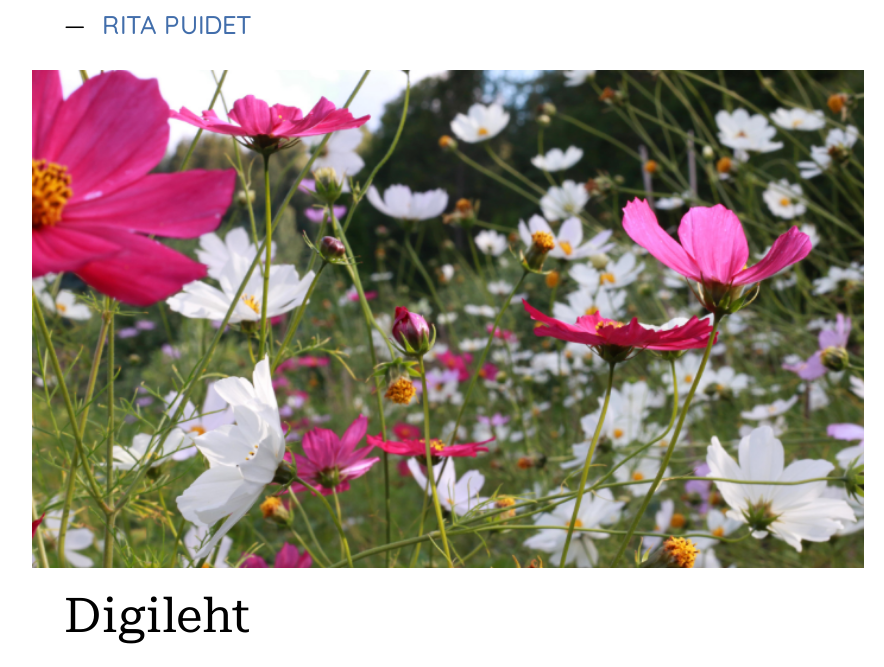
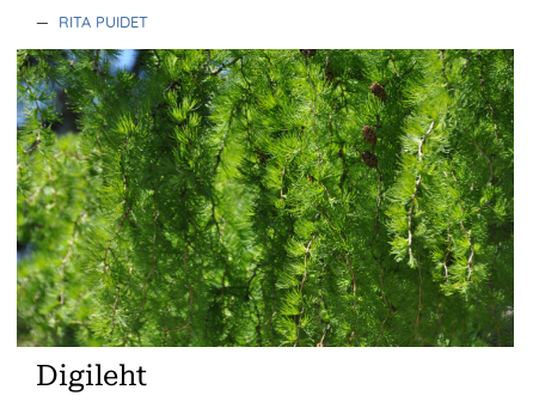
[30,68,866,570] [image] -> [16,48,515,348] [image]

